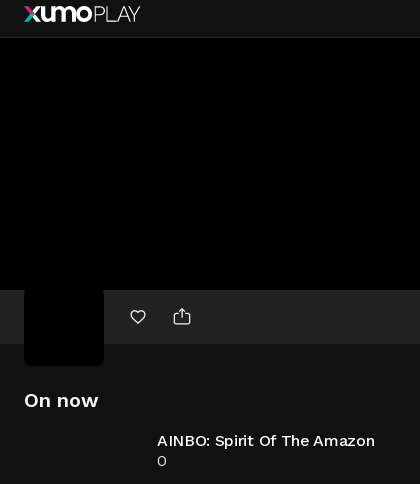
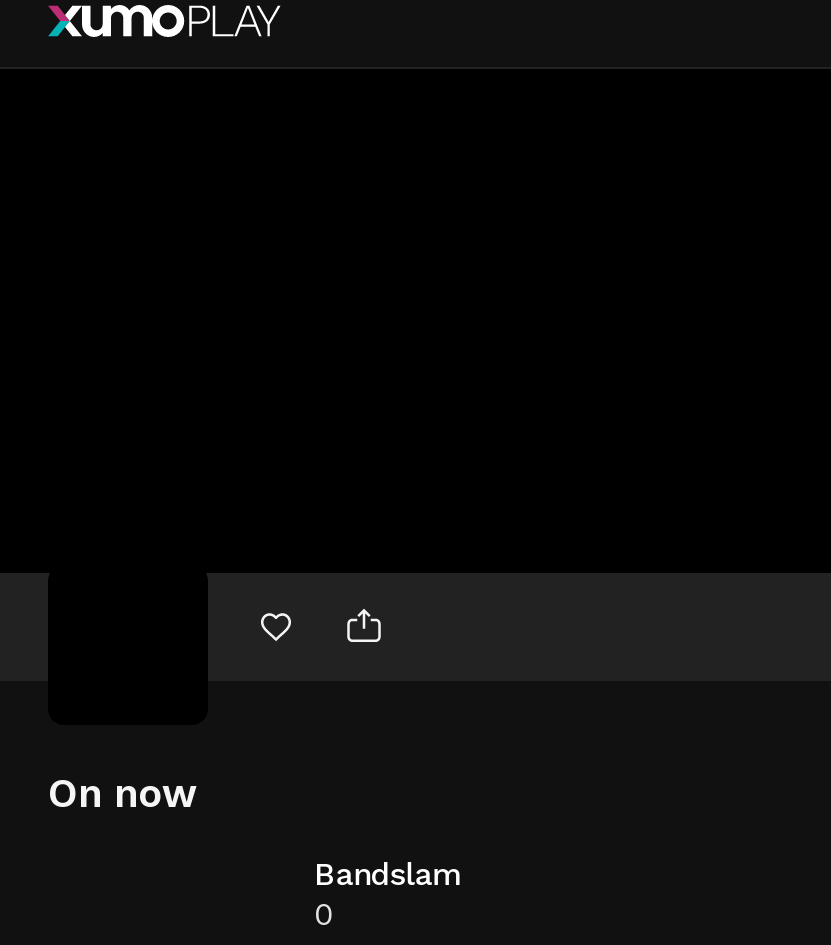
[157,431,374,450] AINBO: Spirit Of The Amazon -> [314,855,461,893] Bandslam

